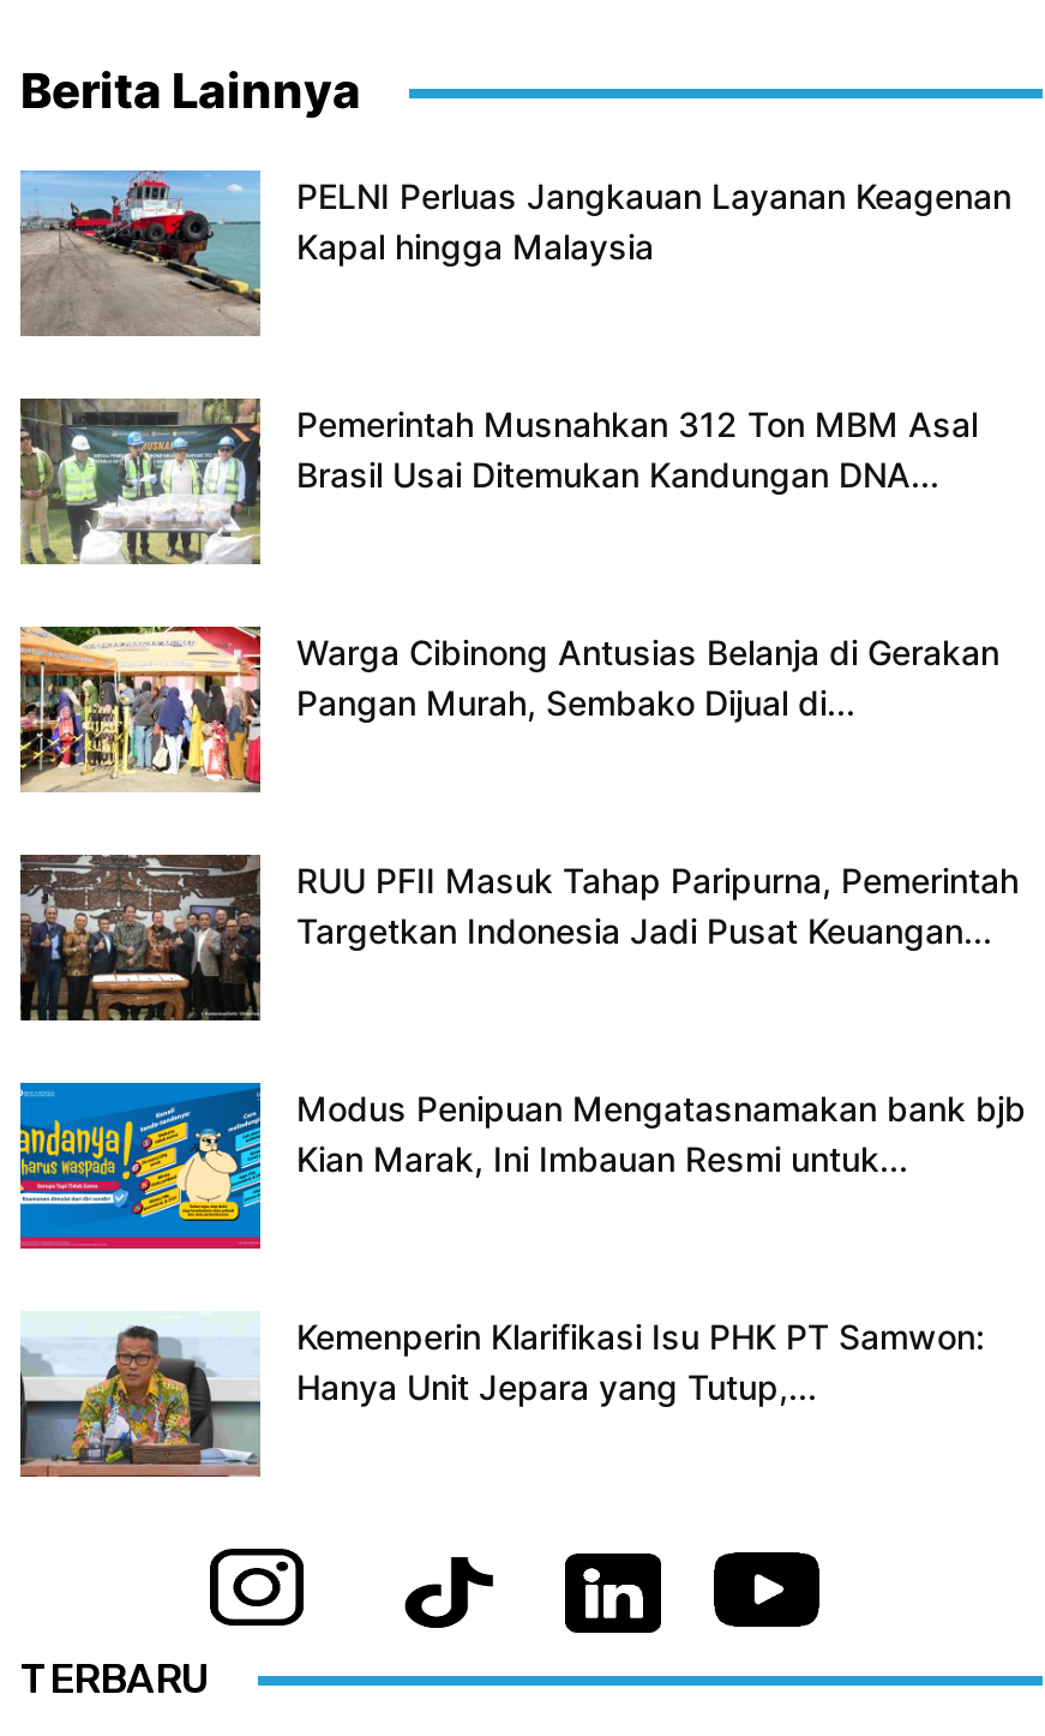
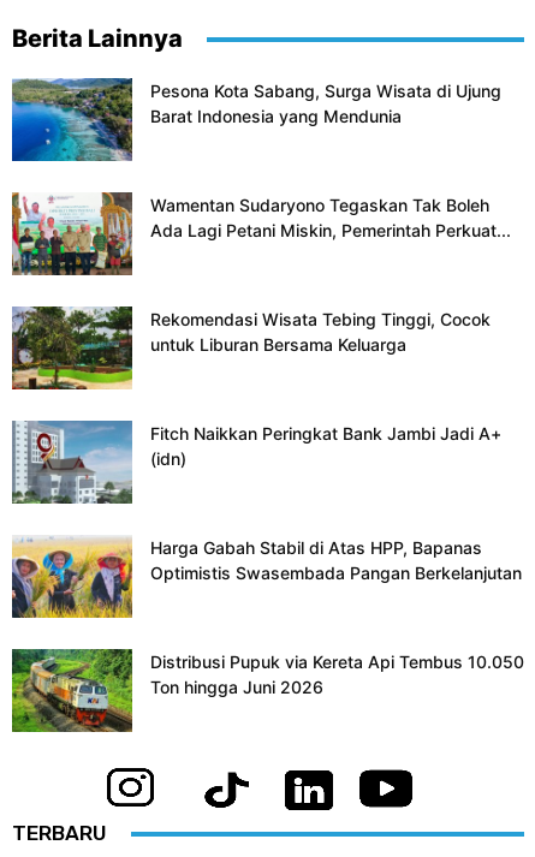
[18,170,1011,339] [image] | PELNI Perluas Jangkauan Layanan Keagenan | Kapal hingga Malaysia -> [11,77,501,162] [image] | Pesona Kota Sabang, Surga Wisata di Ujung | Barat Indonesia yang Mendunia
[20,396,978,564] [image] | Pemerintah Musnahkan 312 Ton MBM Asal | Brasil Usai Ditemukan Kandungan DNA... -> [12,191,511,276] [image] | Wamentan Sudaryono Tegaskan Tak Boleh | Ada Lagi Petani Miskin, Pemerintah Perkuat...
[18,624,999,795] [image] | Warga Cibinong Antusias Belanja di Gerakan | Pangan Murah, Sembako Dijual di... -> [12,307,491,391] [image] | Rekomendasi Wisata Tebing Tinggi, Cocok | untuk Liburan Bersama Keluarga
[18,852,1019,1023] [image] | RUU PFII Masuk Tahap Paripurna, Pemerintah | Targetkan Indonesia Jadi Pusat Keuangan... -> [11,419,501,505] [image] | Fitch Naikkan Peringkat Bank Jambi Jadi A+ | (idn)
[18,1080,1026,1251] [image] | Modus Penipuan Mengatasnamakan bank bjb | Kian Marak, Ini Imbauan Resmi untuk... -> [11,535,522,619] [image] | Harga Gabah Stabil di Atas HPP, Bapanas | Optimistis Swasembada Pangan Berkelanjutan
[18,1311,985,1479] [image] | Kemenperin Klarifikasi Isu PHK PT Samwon: | Hanya Unit Jepara yang Tutup,... -> [11,648,524,733] [image] | Distribusi Pupuk via Kereta Api Tembus 10.050 | Ton hingga Juni 2026

